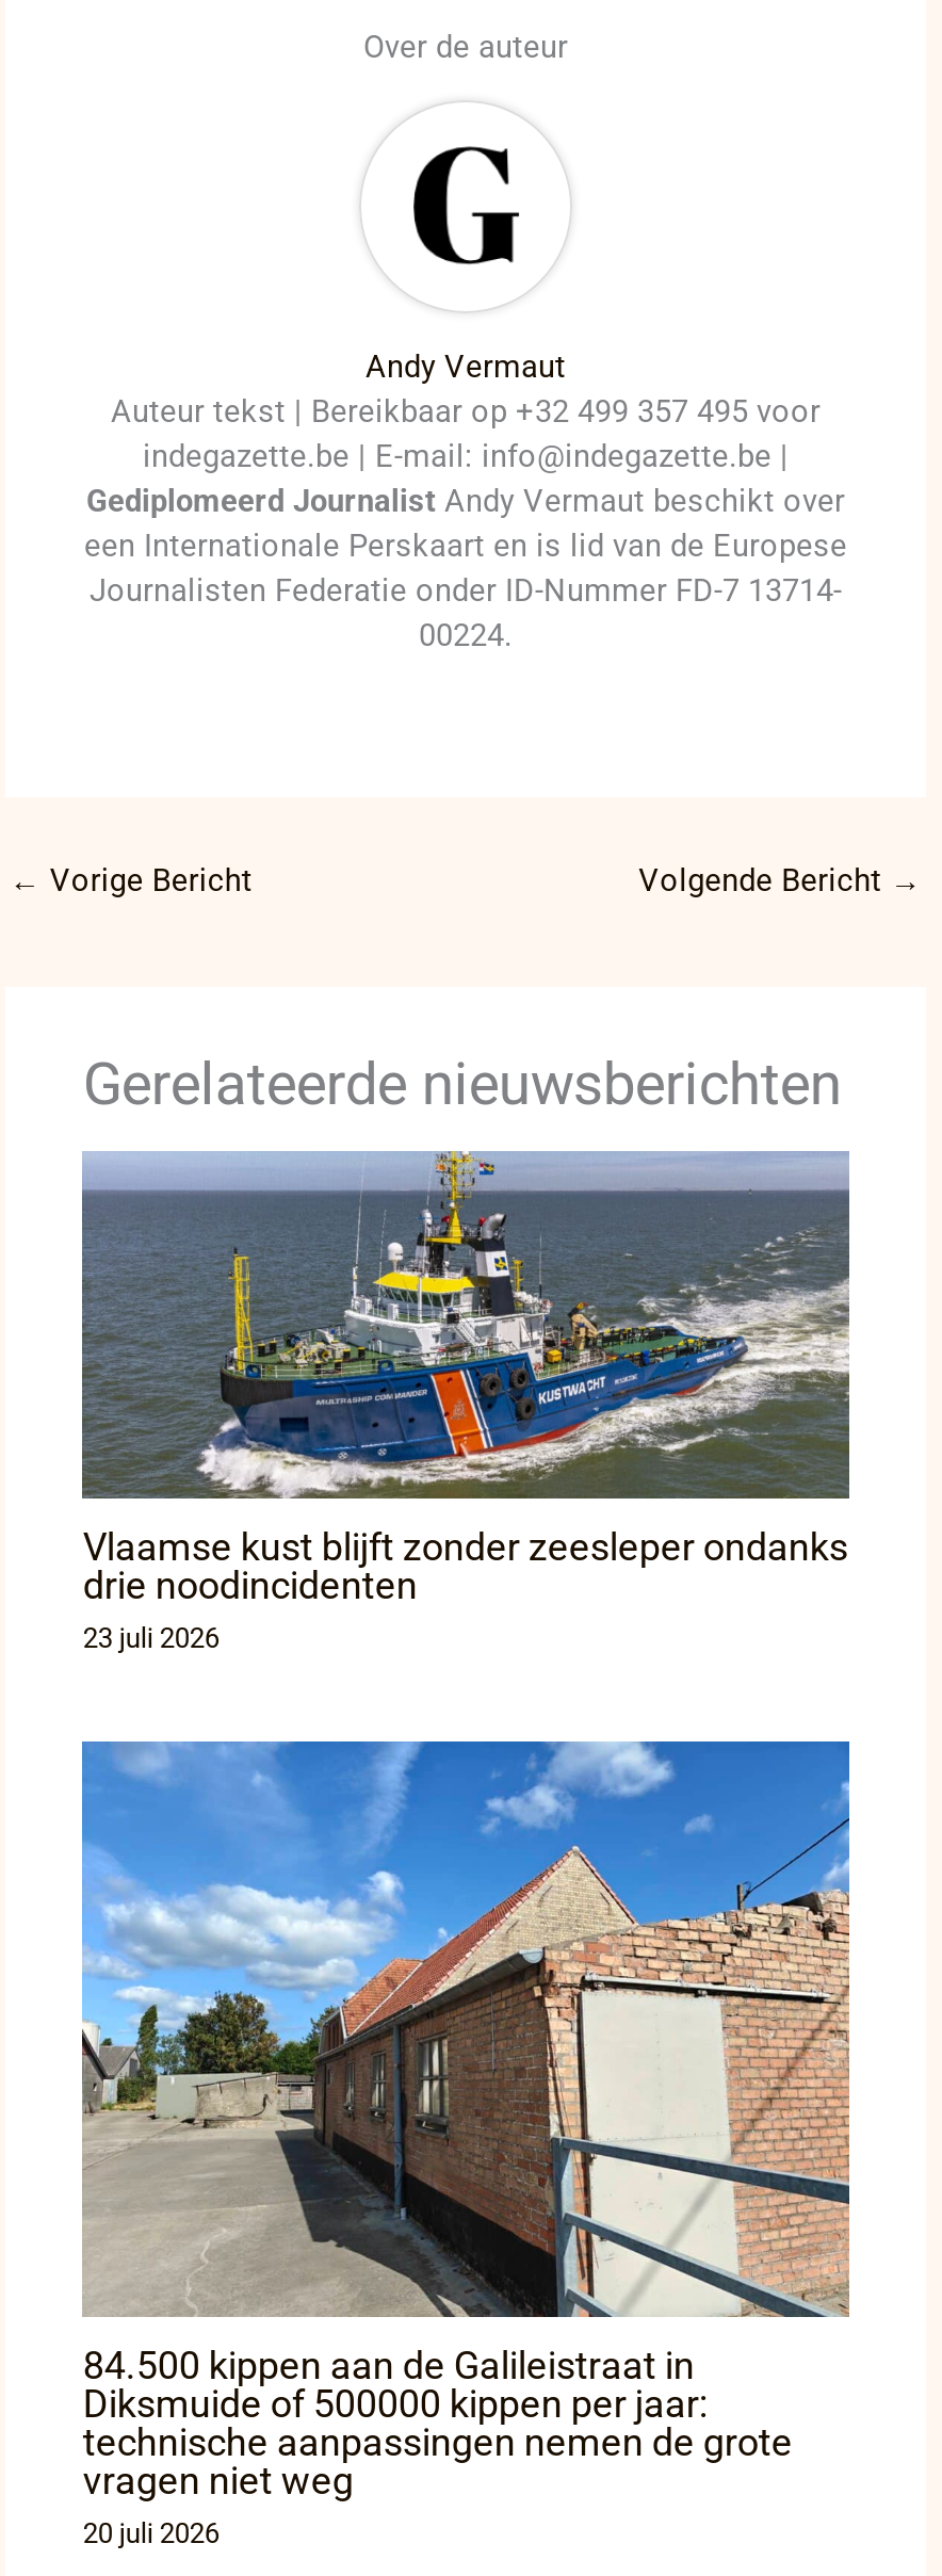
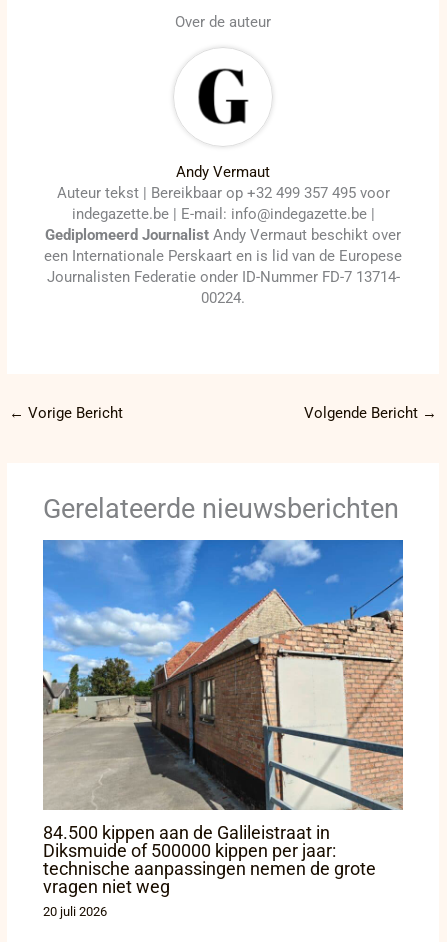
[80,1149,851,1653] [image] | Vlaamse kust blijft zonder zeesleper ondanks | drie noodincidenten | 23 juli 2026 -> none

